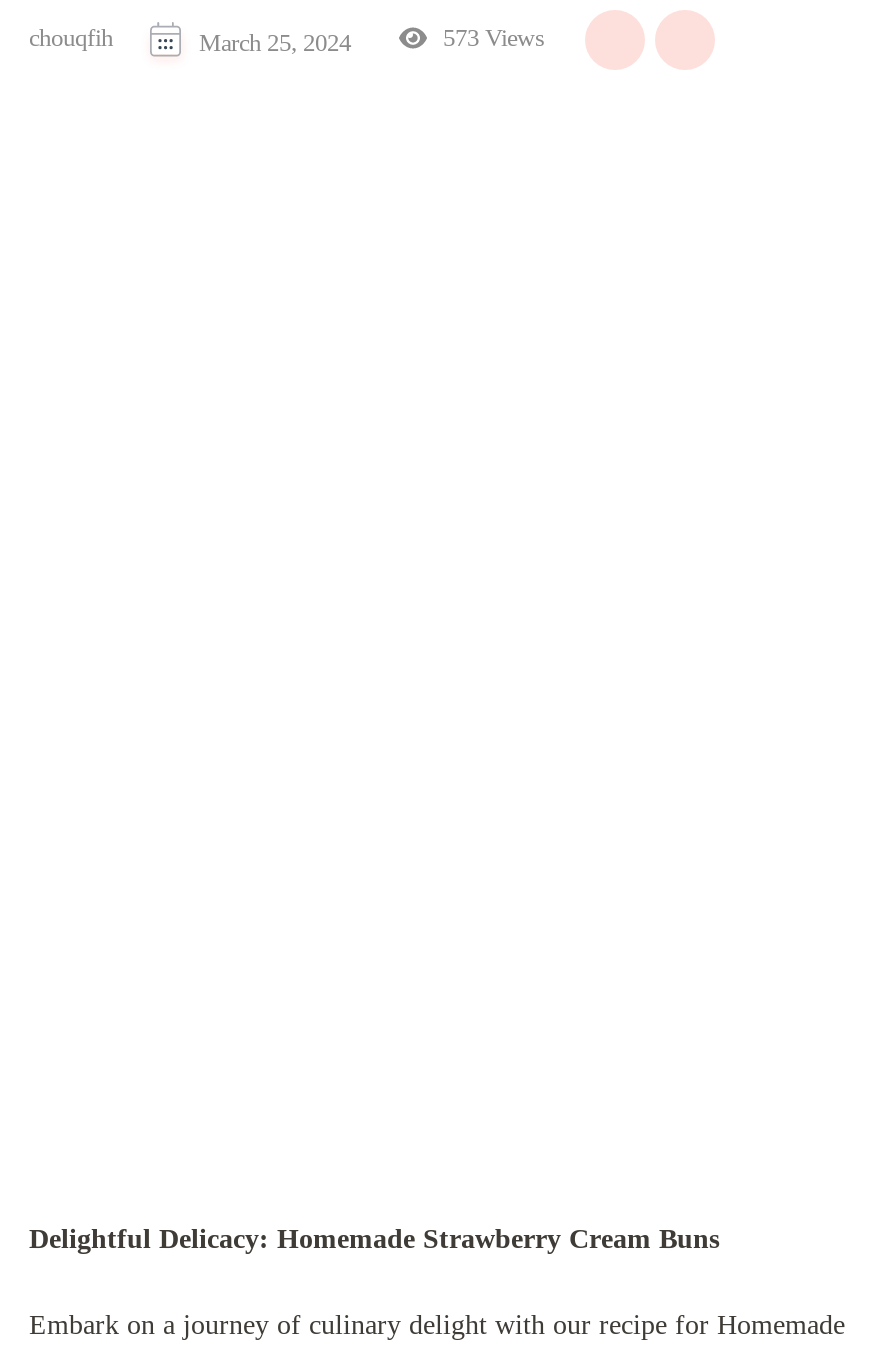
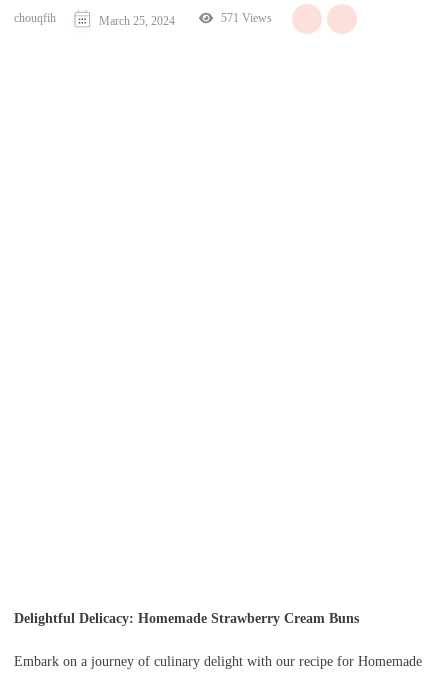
[437,25,545,53] 573 Views -> [218,11,272,25] 571 Views

